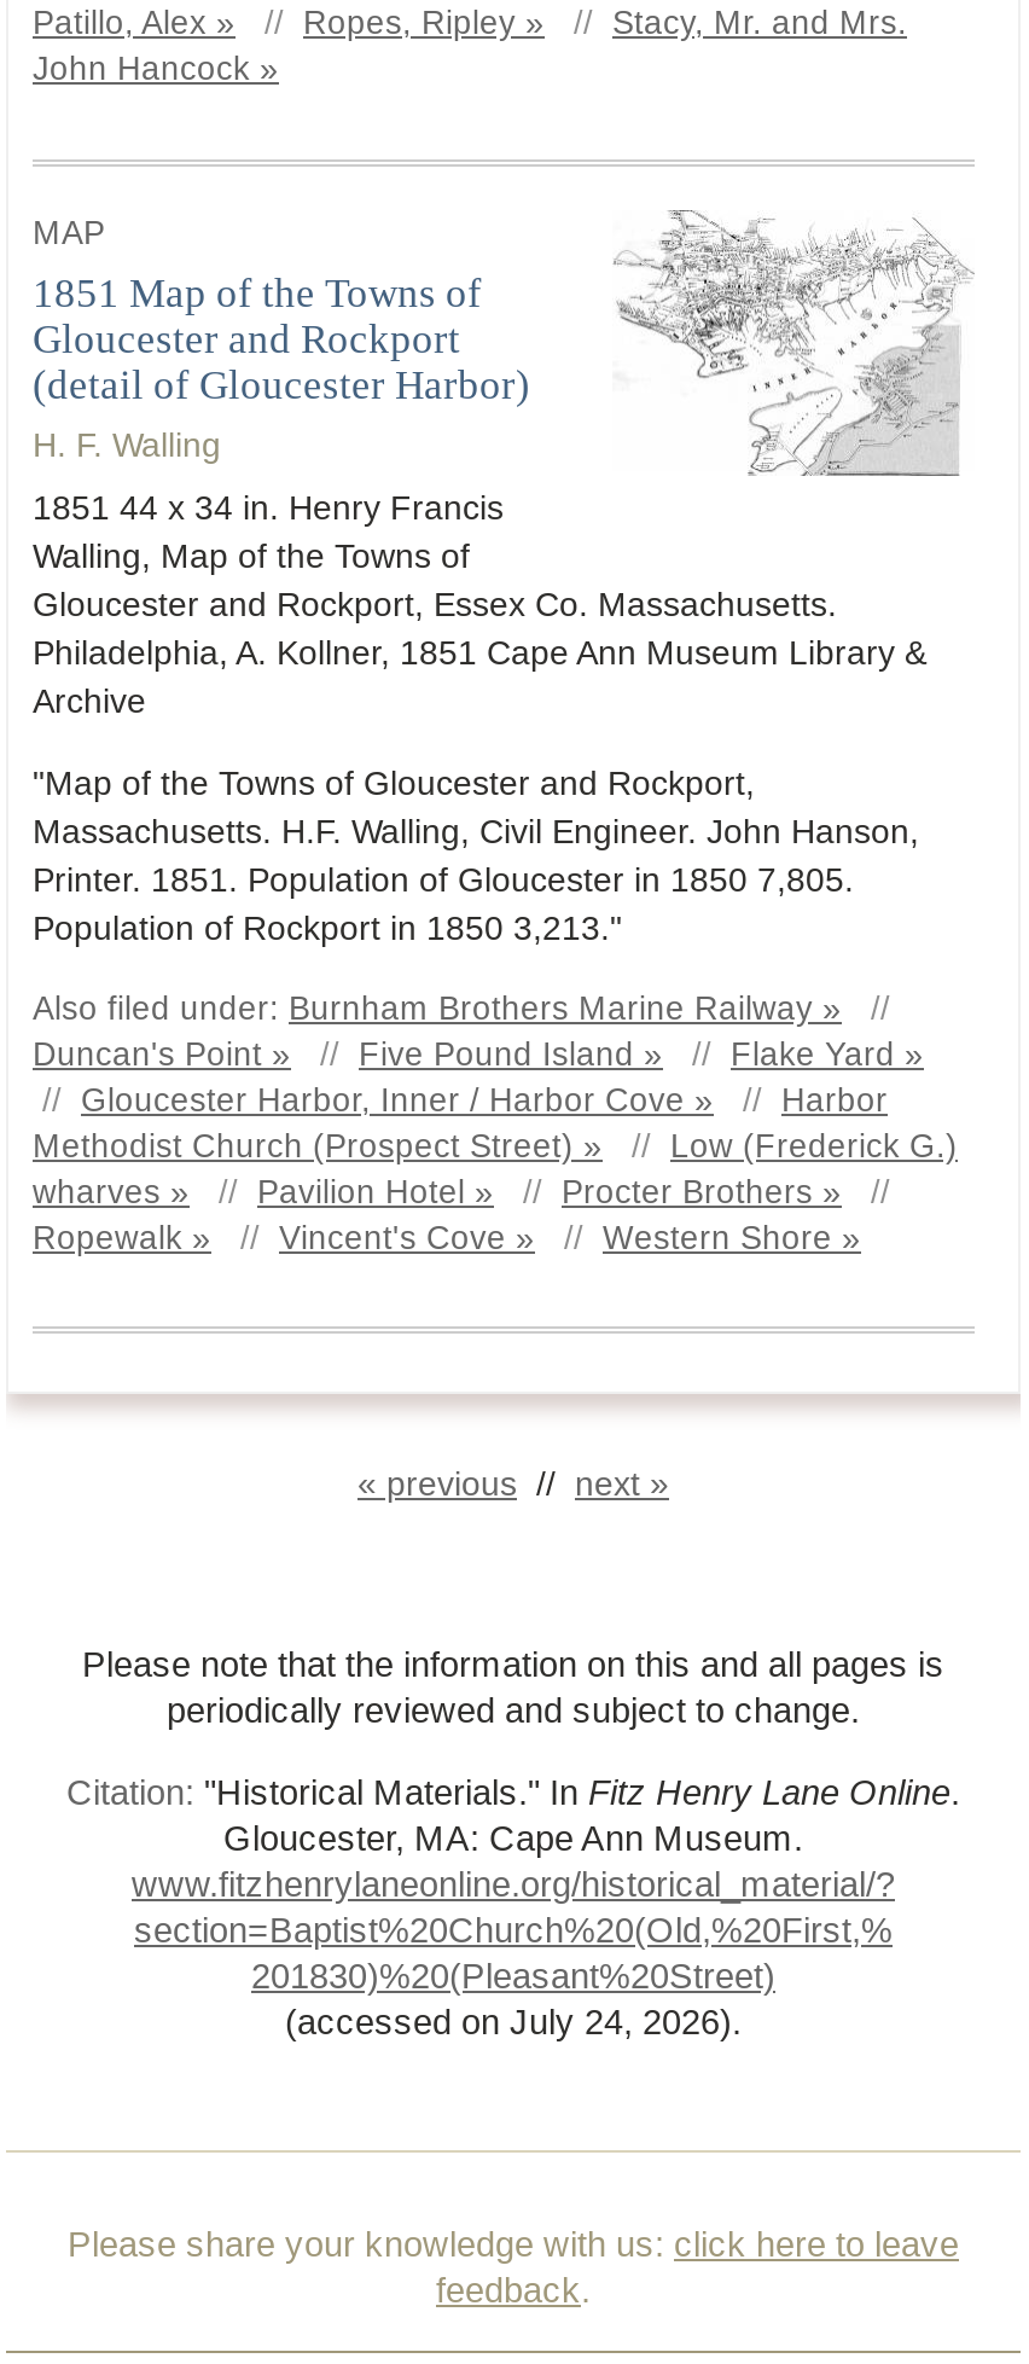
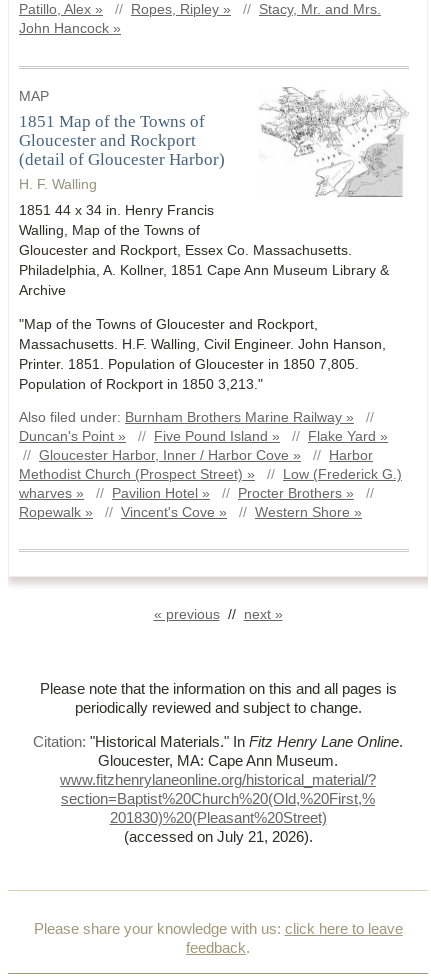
[285,2002,742,2041] (accessed on July 24, 2026). -> [123,829,312,845] (accessed on July 21, 2026).

